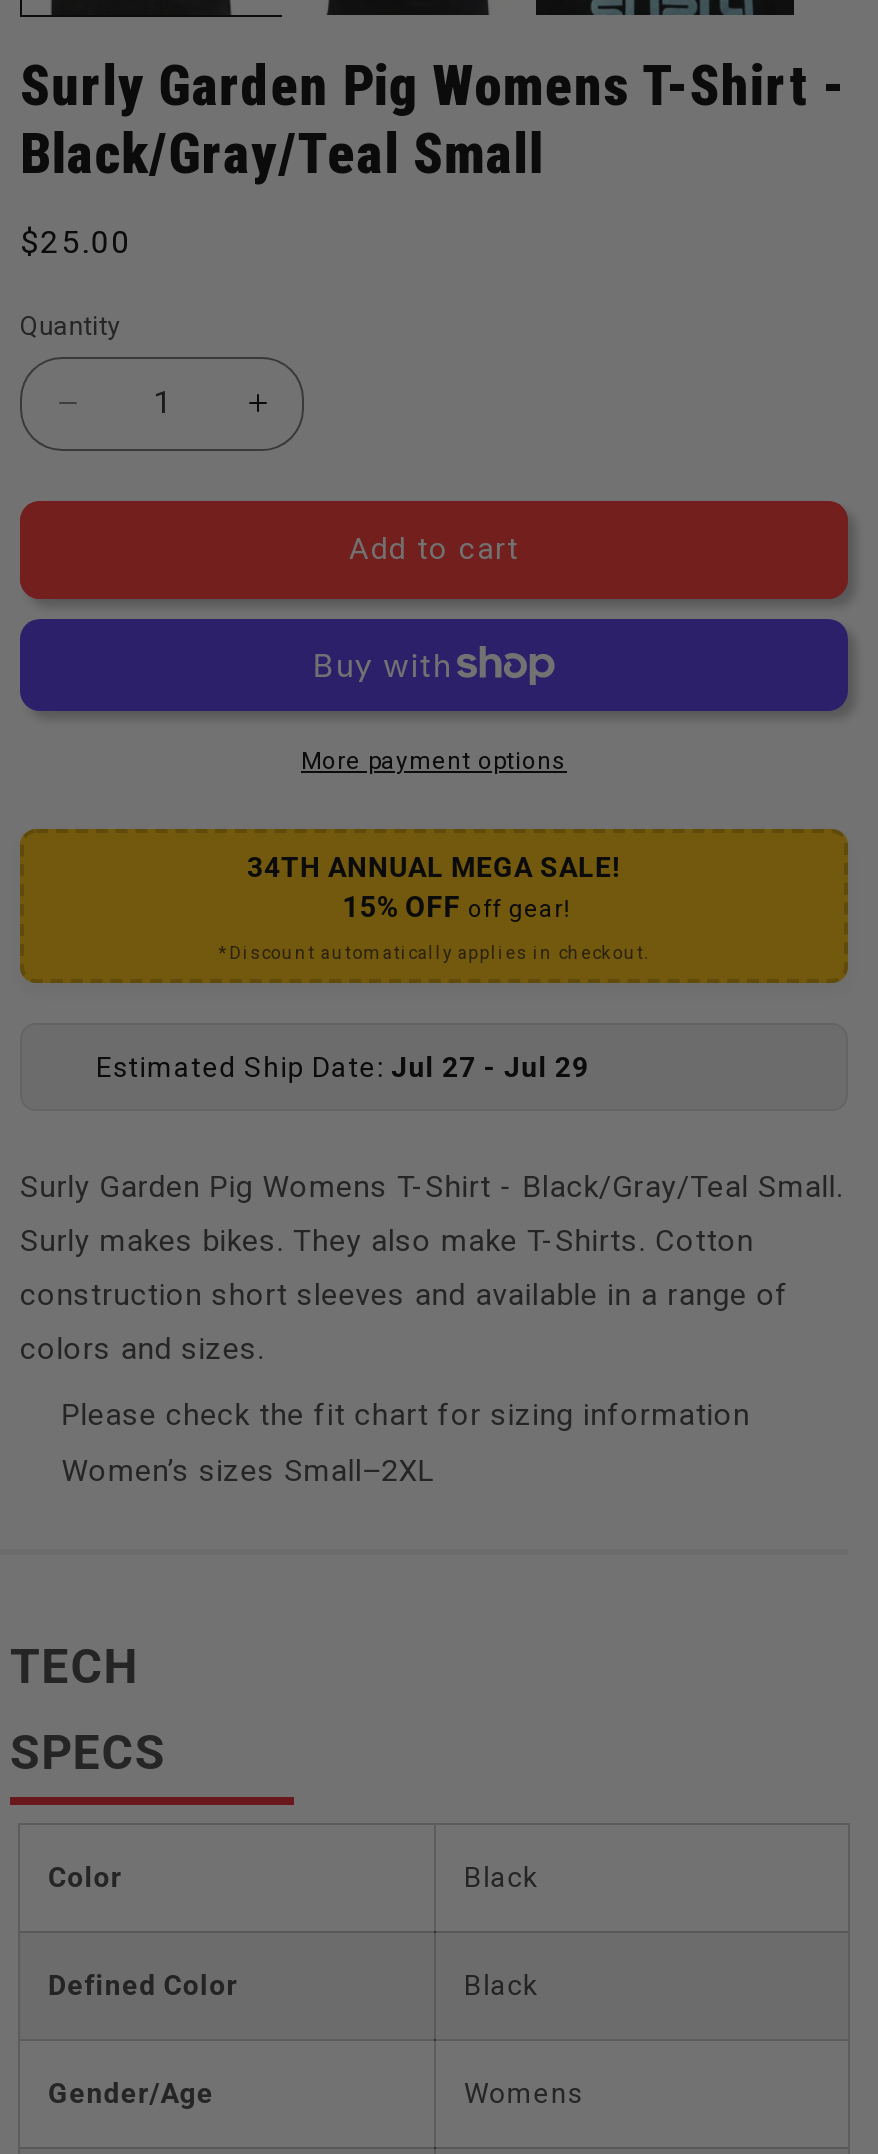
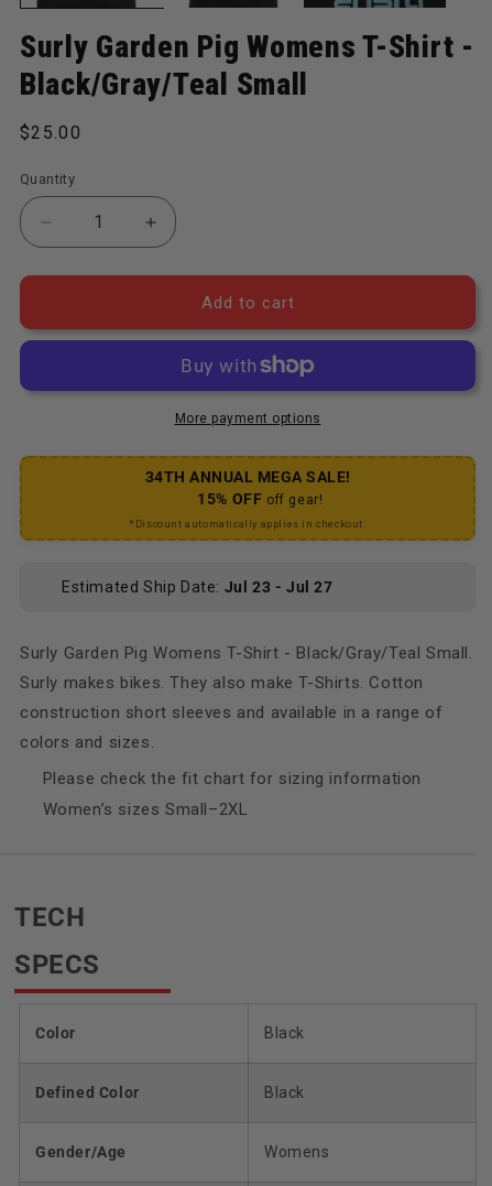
[96,1051,589,1083] Estimated Ship Date: Jul 27 - Jul 29 -> [62,579,333,596] Estimated Ship Date: Jul 23 - Jul 27

